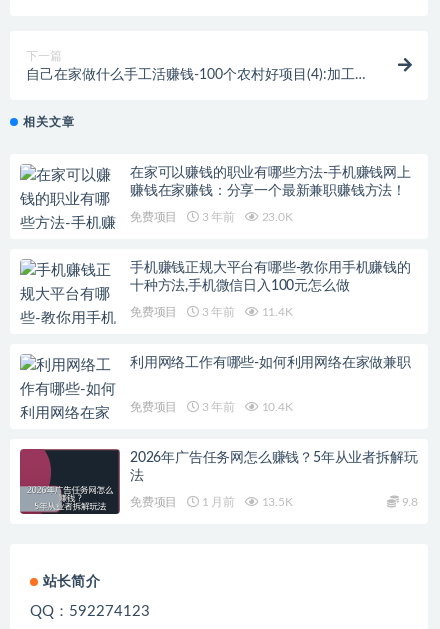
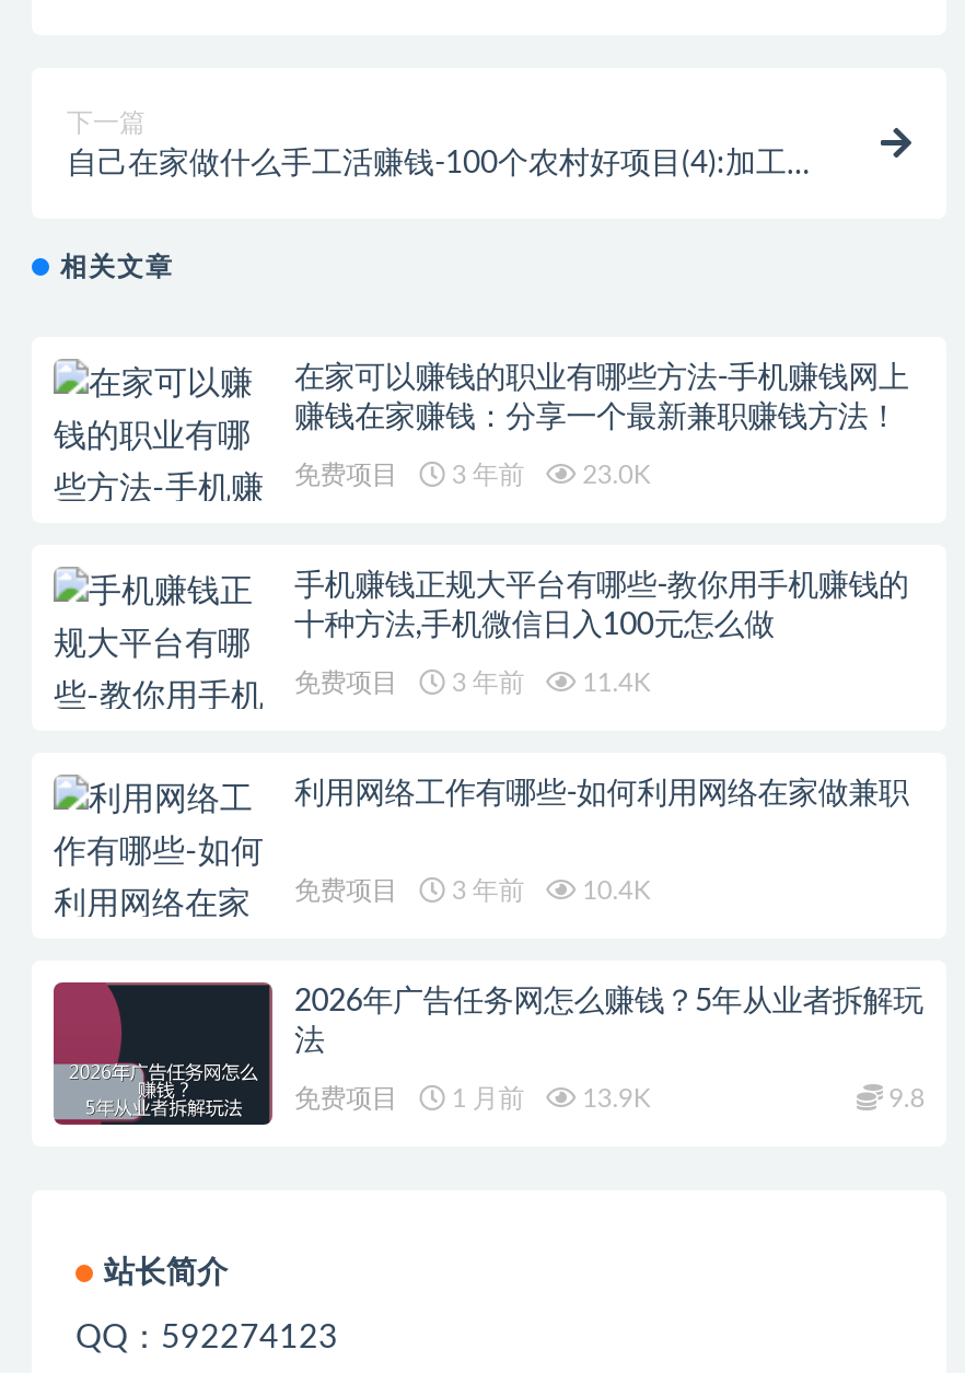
[130,496,293,508] 免费项目 1 月前 13.5K -> [294,1086,650,1112] 免费项目 1 月前 13.9K

